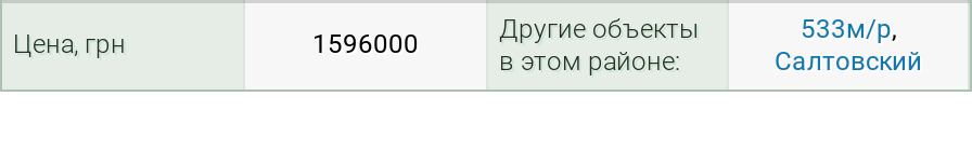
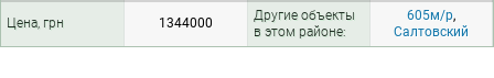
[801,14,892,44] 533м/р -> [407,8,453,23] 605м/р
[312,29,419,59] 1596000 -> [159,15,213,31] 1344000

